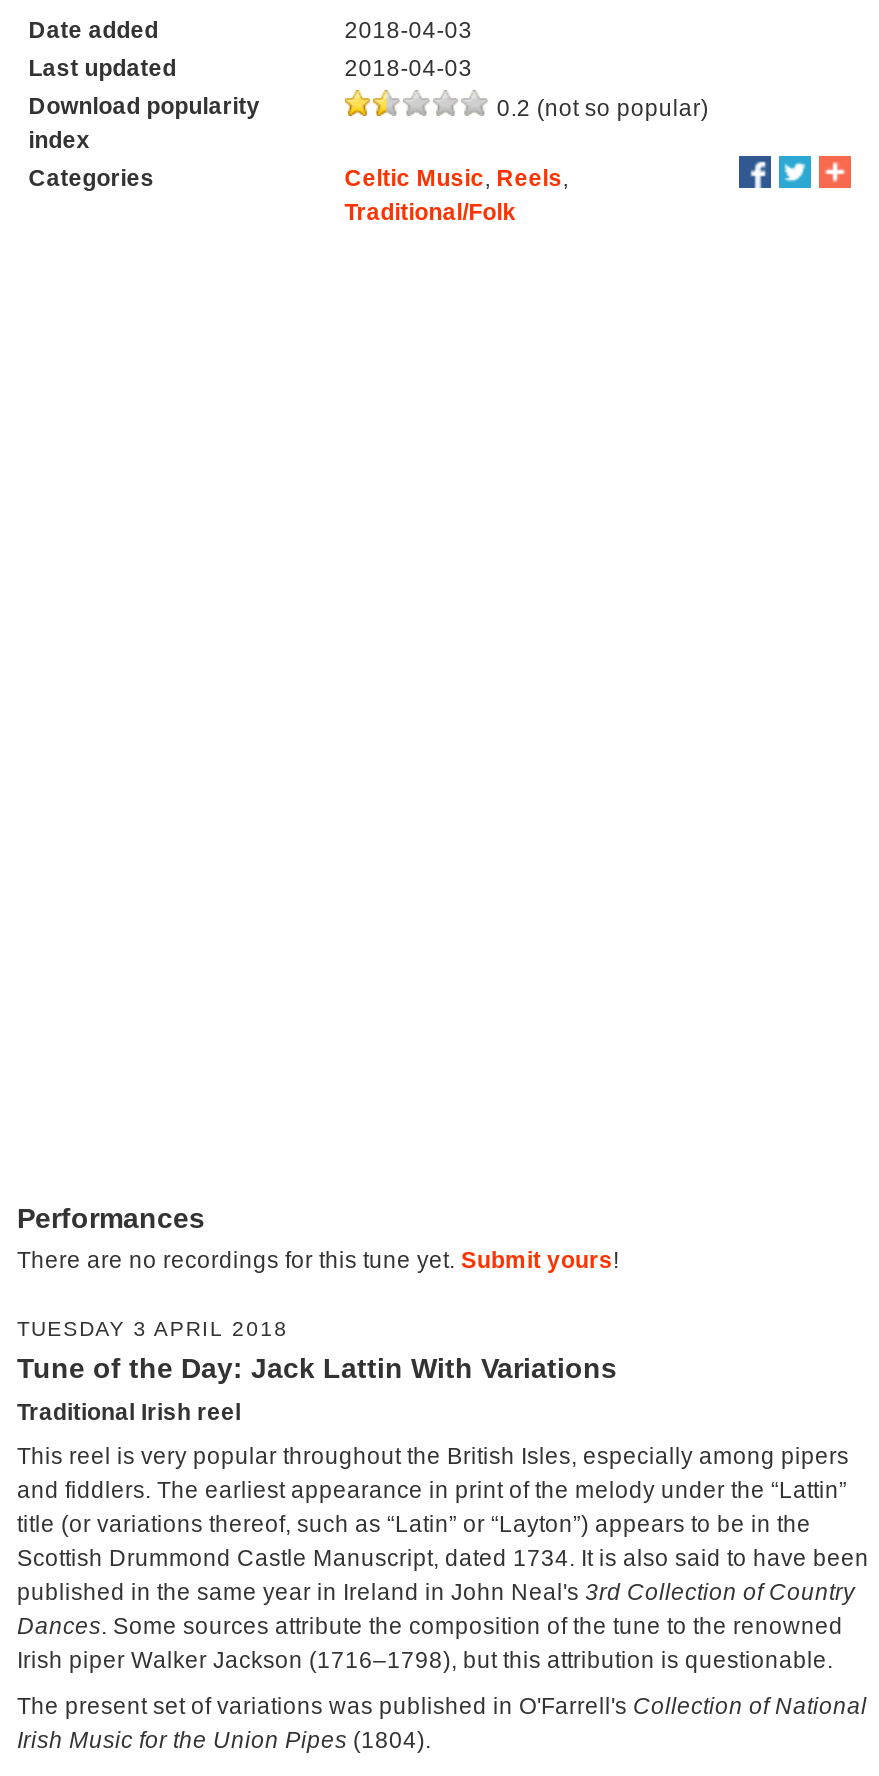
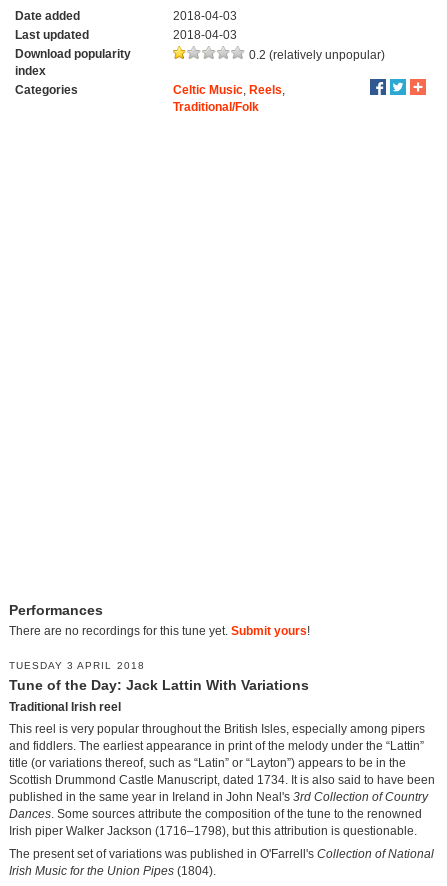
[491,96,709,120] 0.2 (not so popular) -> [246,49,385,61] 0.2 (relatively unpopular)

